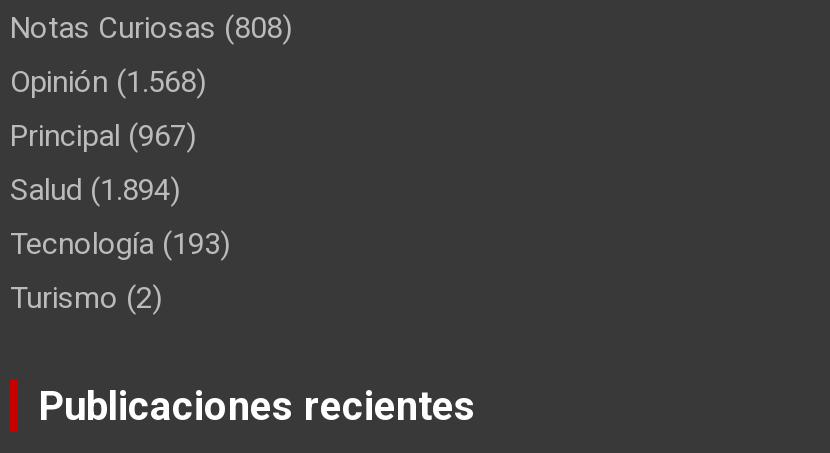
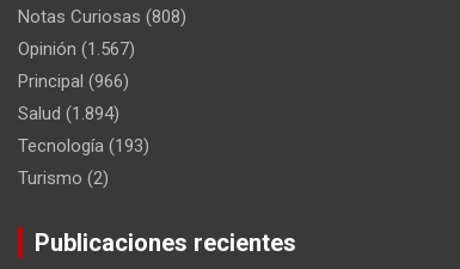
[10,65,206,101] Opinión (1.568) -> [18,39,135,60] Opinión (1.567)
[10,119,196,155] Principal (967) -> [18,71,129,92] Principal (966)

